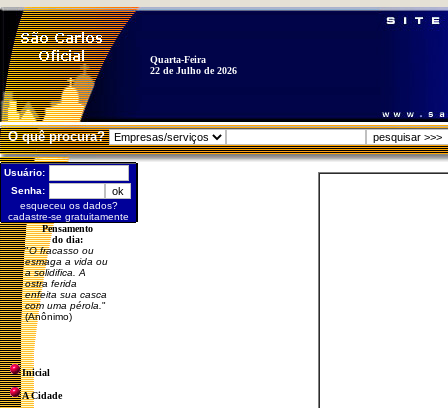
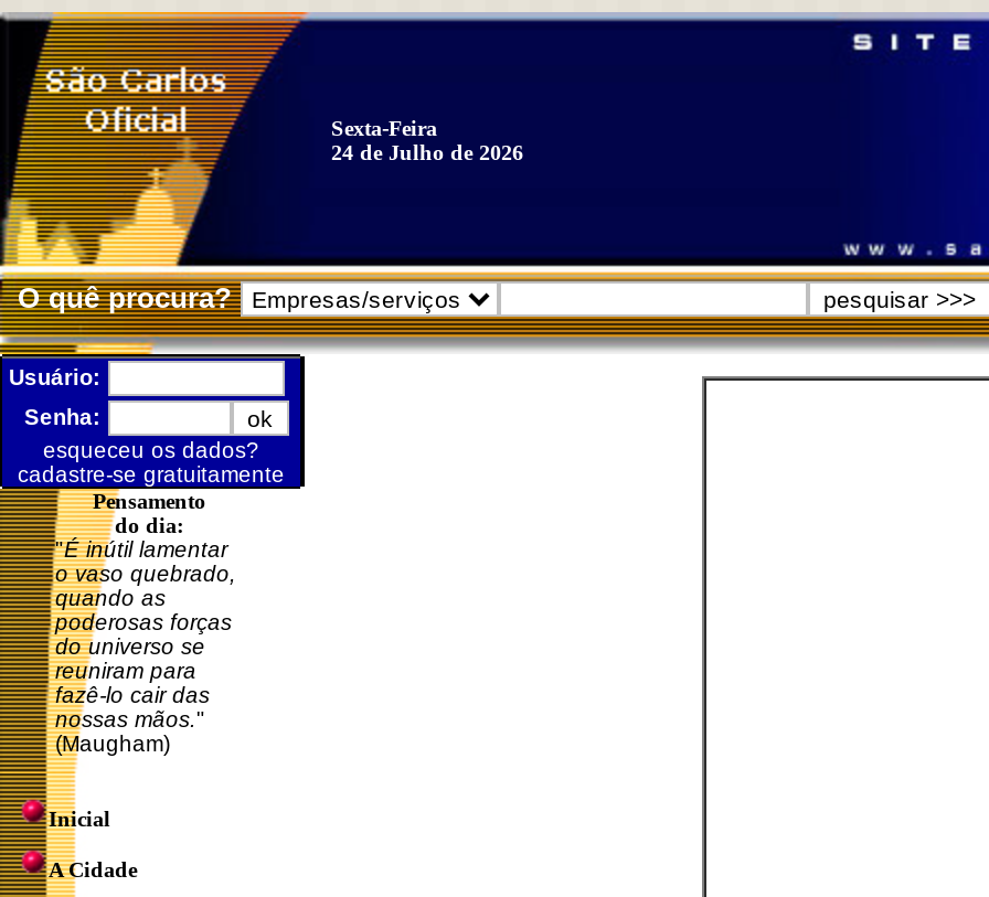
[150,54,237,76] Quarta-Feira | 22 de Julho de 2026 -> [331,116,523,164] Sexta-Feira | 24 de Julho de 2026
[25,245,108,322] "O fracasso ou | esmaga a vida ou | a solidifica. A | ostra ferida | enfeita sua casca | com uma pérola." | (Anônimo) -> [55,537,236,756] "É inútil lamentar | o vaso quebrado, | quando as | poderosas forças | do universo se | reuniram para | fazê-lo cair das | nossas mãos. " | (Maugham)

